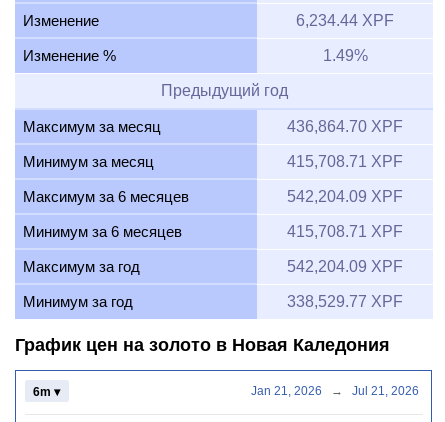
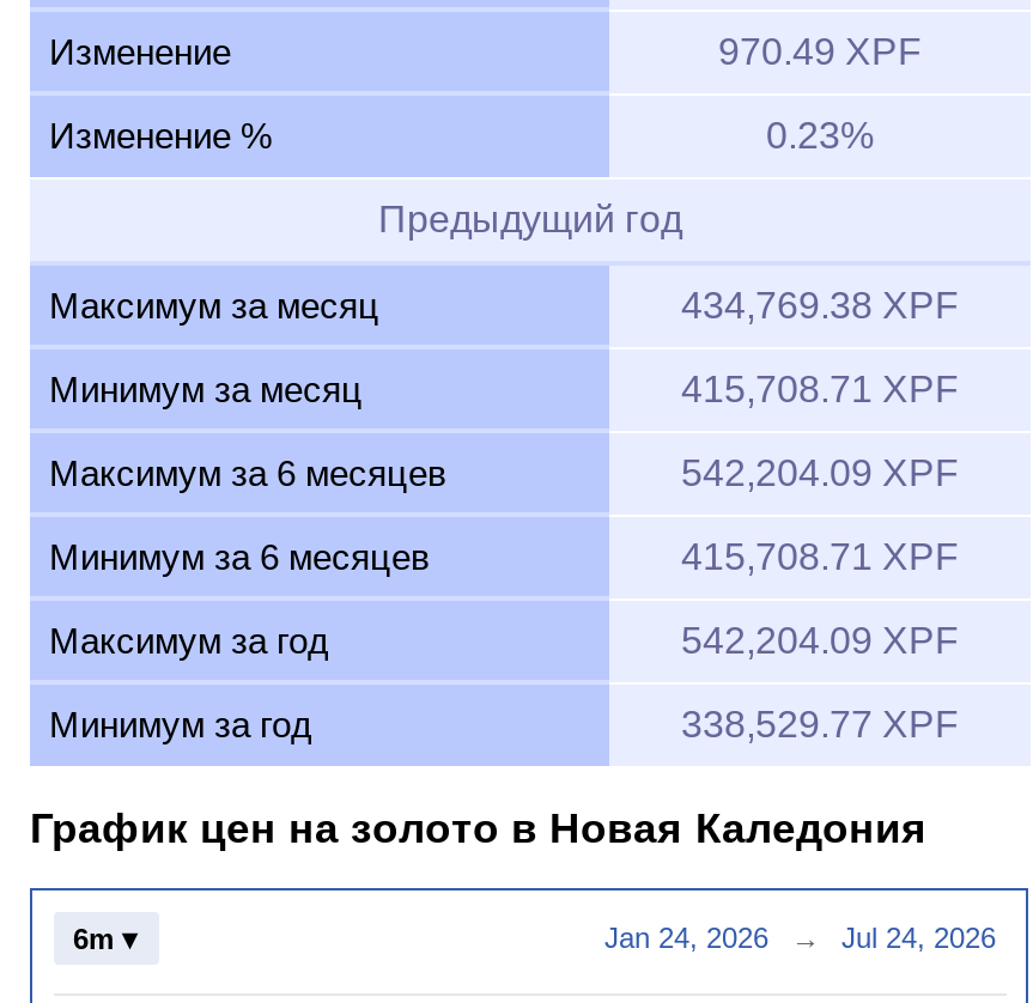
[296,12,394,29] 6,234.44 XPF -> [718,32,922,72] 970.49 XPF
[322,47,367,64] 1.49% -> [766,115,874,156] 0.23%
[287,118,403,135] 436,864.70 XPF -> [681,285,959,326] 434,769.38 XPF
[251,384,322,398] Jan 21, 2026 -> [604,923,768,955] Jan 24, 2026
[352,384,419,398] Jul 21, 2026 -> [841,923,996,955] Jul 24, 2026

